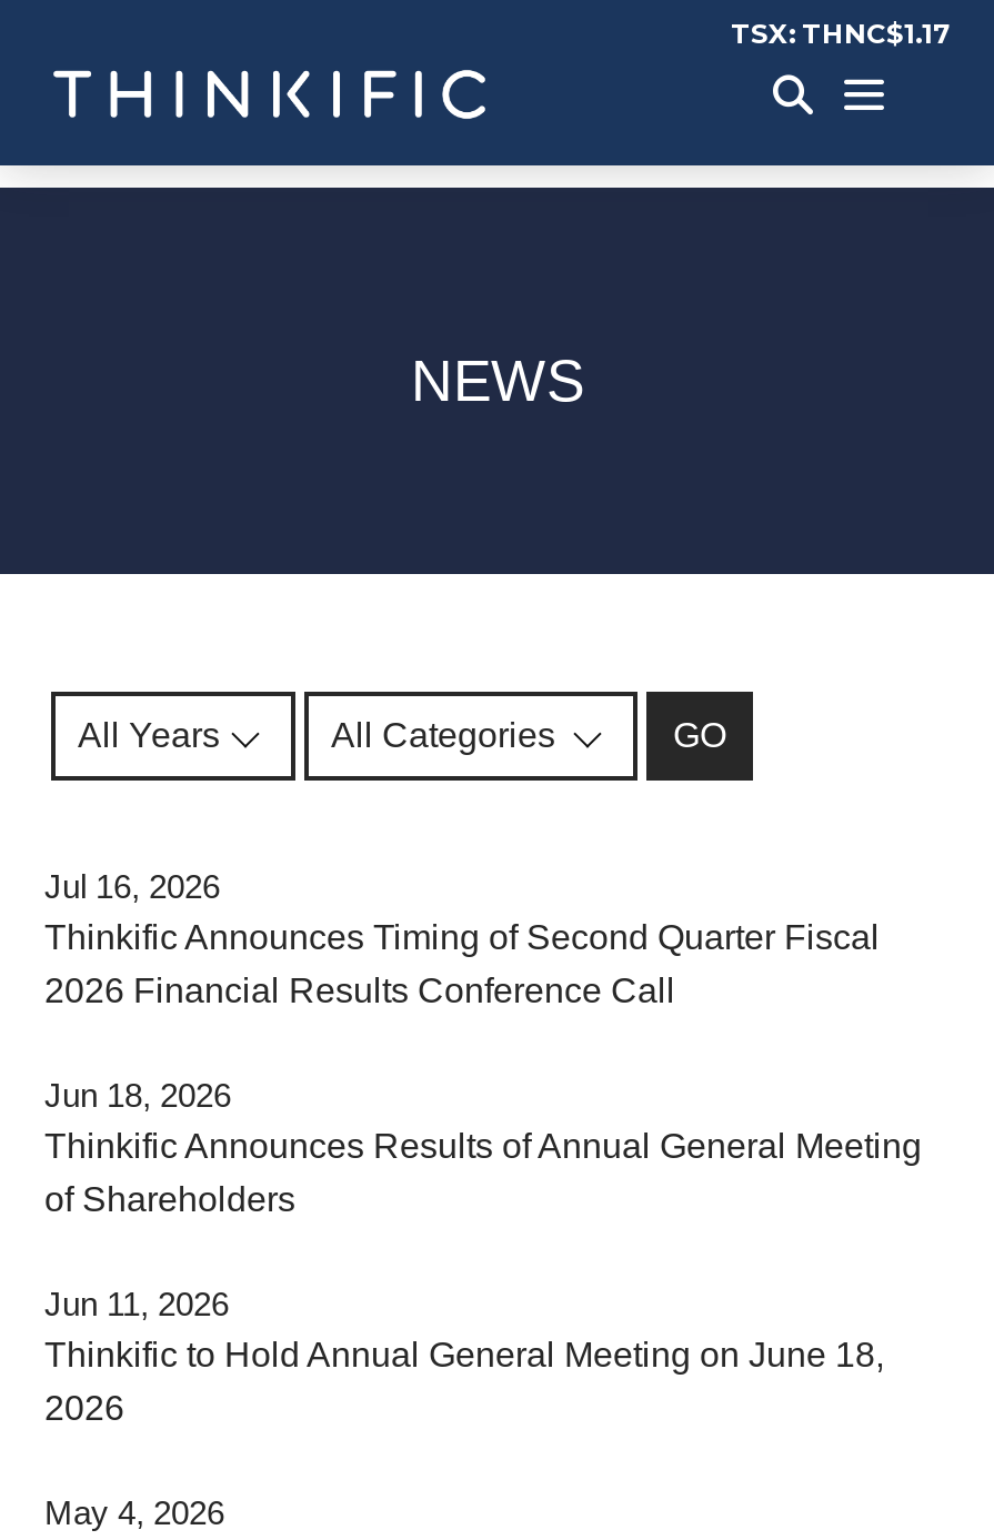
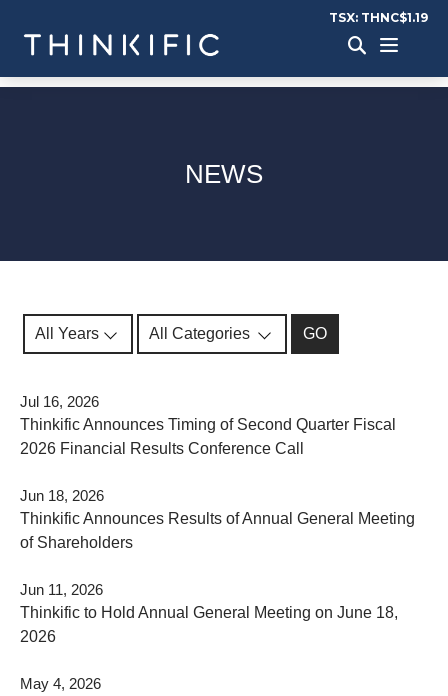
[731,17,951,50] TSX THNC$1.17 -> [329,10,428,25] TSX THNC$1.19

